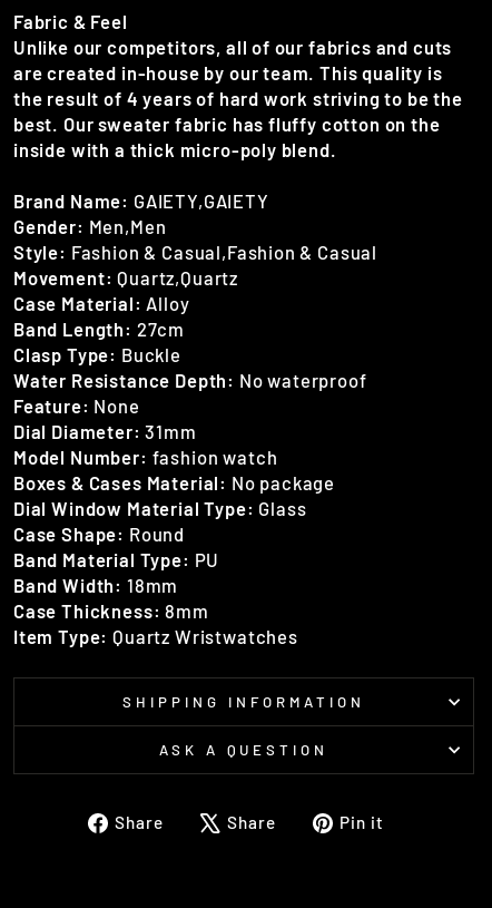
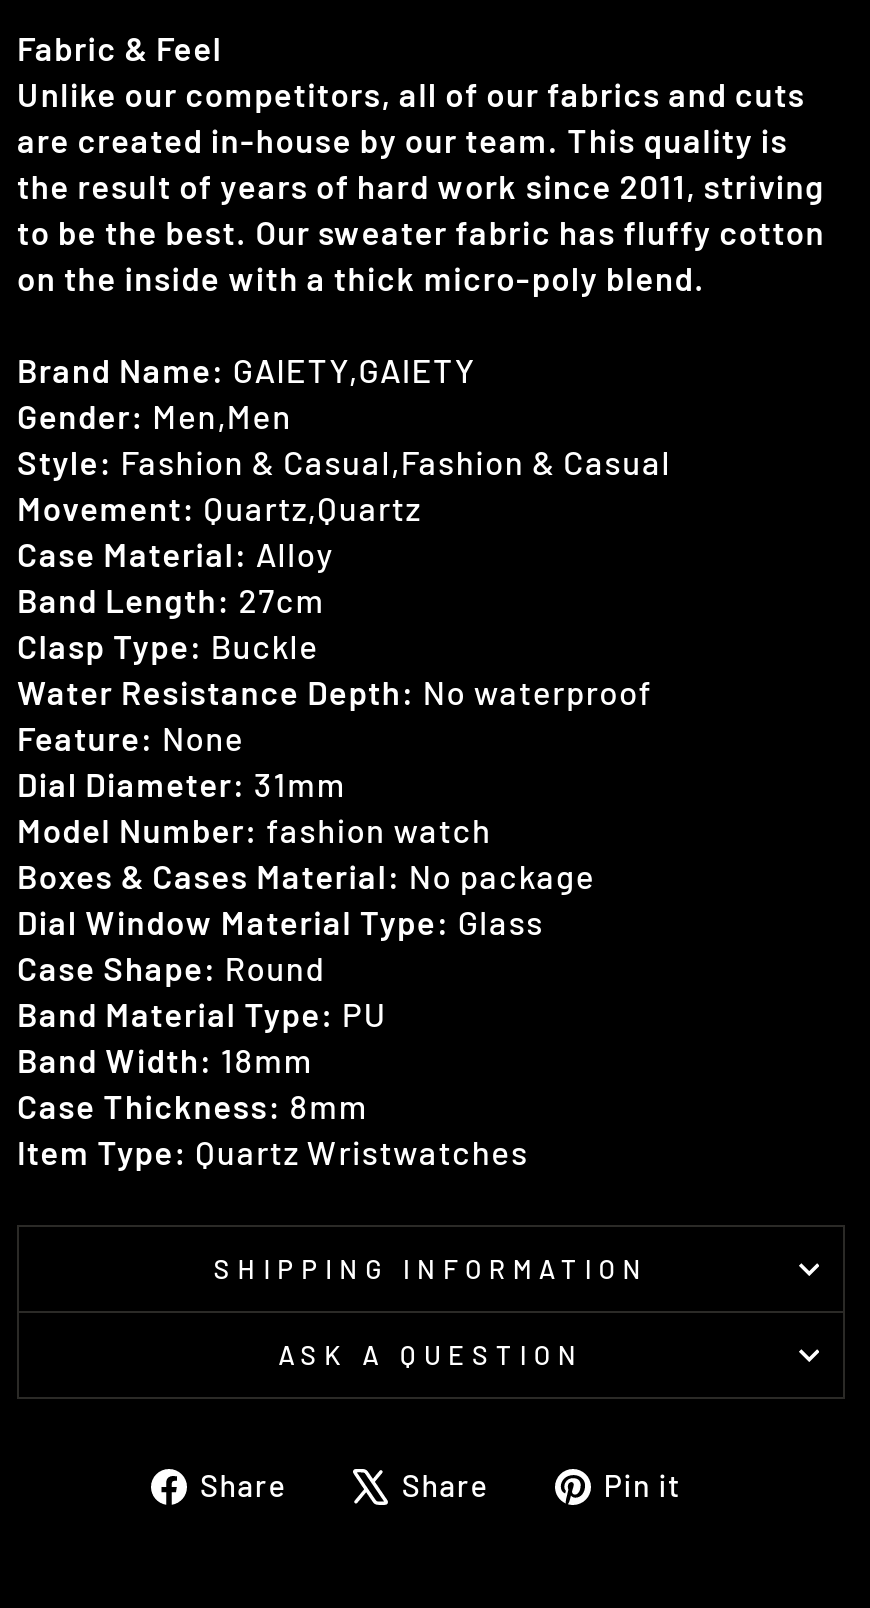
[13,87,463,160] the result of 4 years of hard work striving to be the | best. Our sweater fabric has fluffy cotton on the | inside with a thick micro-poly blend. -> [17,165,825,297] the result of years of hard work since 2011, striving | to be the best. Our sweater fabric has fluffy cotton | on the inside with a thick micro-poly blend.

